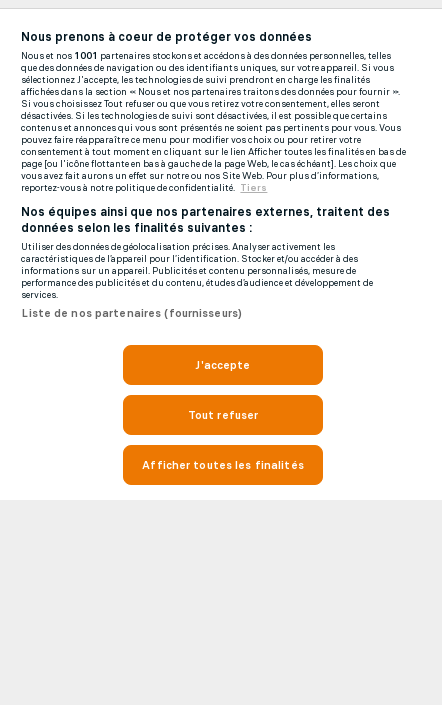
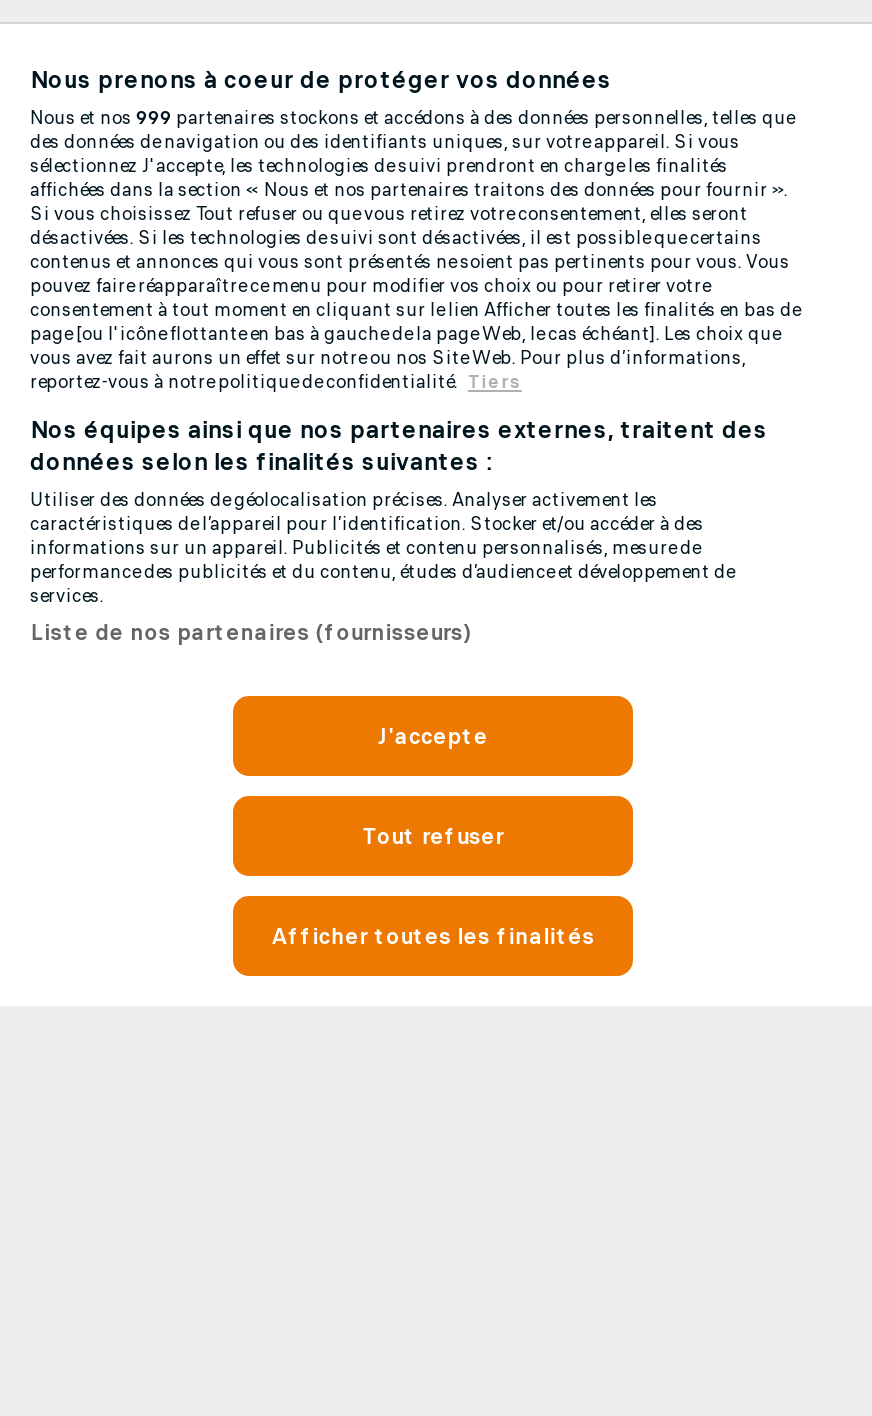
[21,50,394,74] Nous et nos 1001 partenaires stockons et accédons à des données personnelles, telles | que des données de navigation ou des identifiants uniques, sur votre appareil. Si vous -> [30,106,794,154] Nous et nos 999 partenaires stockons et accédons à des données personnelles, telles que | des données de navigation ou des identifiants uniques, sur votre appareil. Si vous

